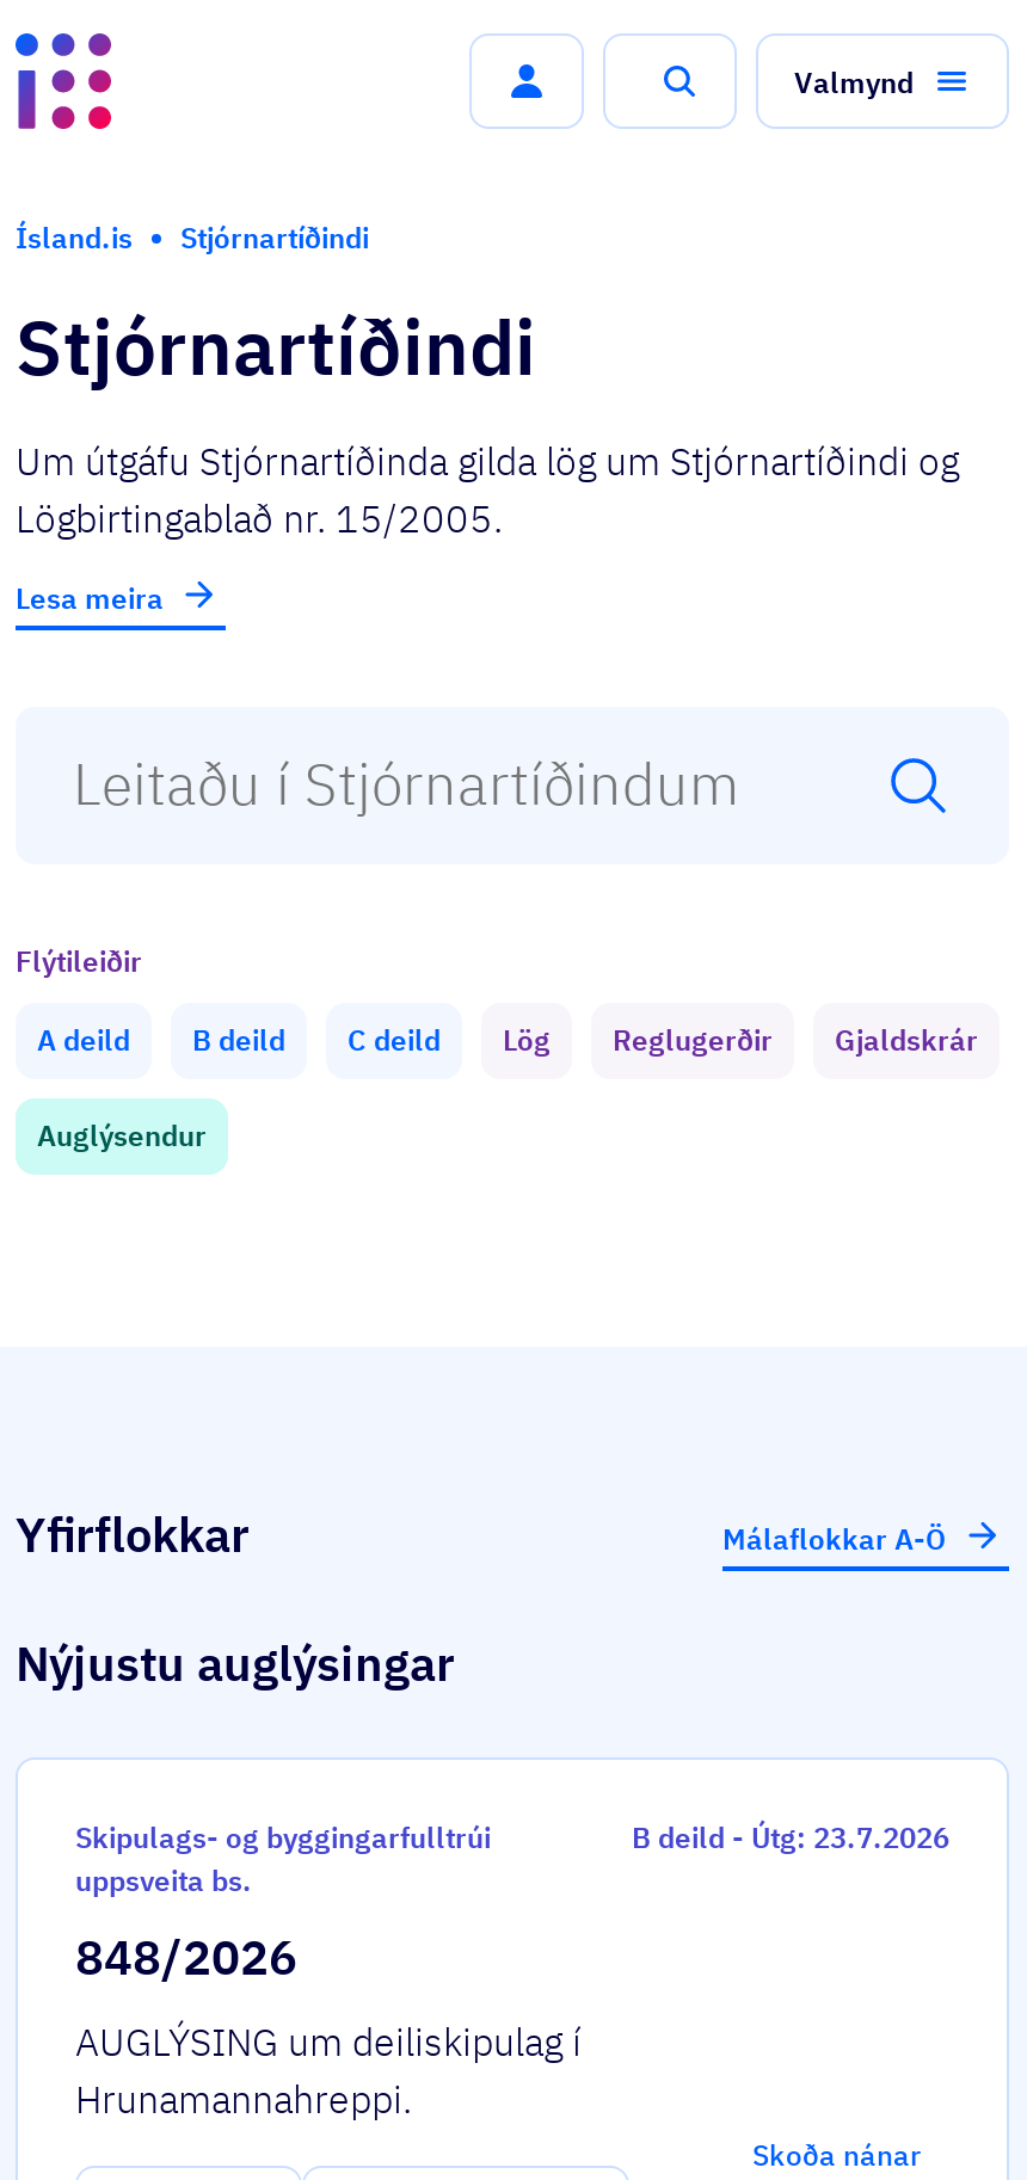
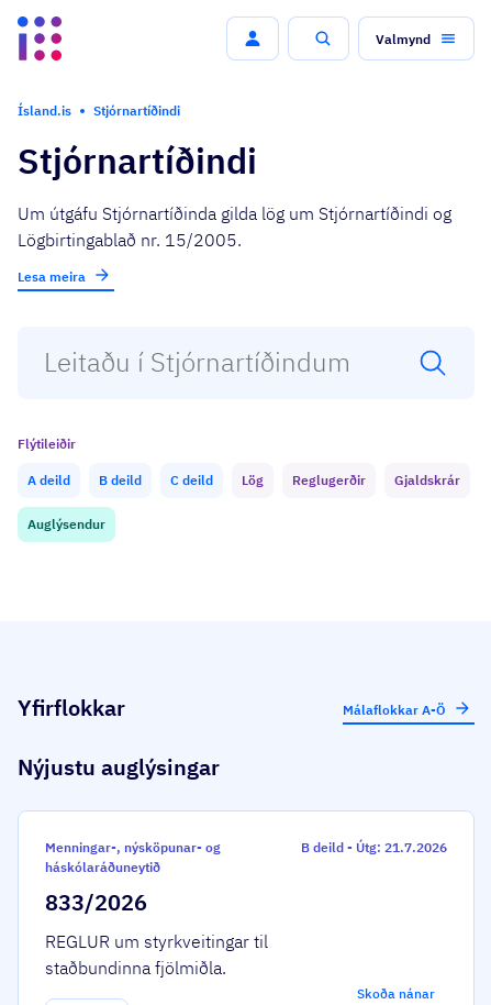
[75,1819,491,1898] Skipulags- og byggingarfulltrúi | uppsveita bs. -> [45,839,221,875] Menningar-, nýsköpunar- og | háskólaráðuneytið
[632,1819,949,1855] B deild - Útg: 23.7.2026 -> [301,839,447,855] B deild - Útg: 21.7.2026
[75,1925,582,2123] 848/2026 | AUGLÝSING um deiliskipulag í | Hrunamannahreppi. -> [45,887,268,979] 833/2026 | REGLUR um styrkveitingar til | staðbundinna fjölmiðla.

